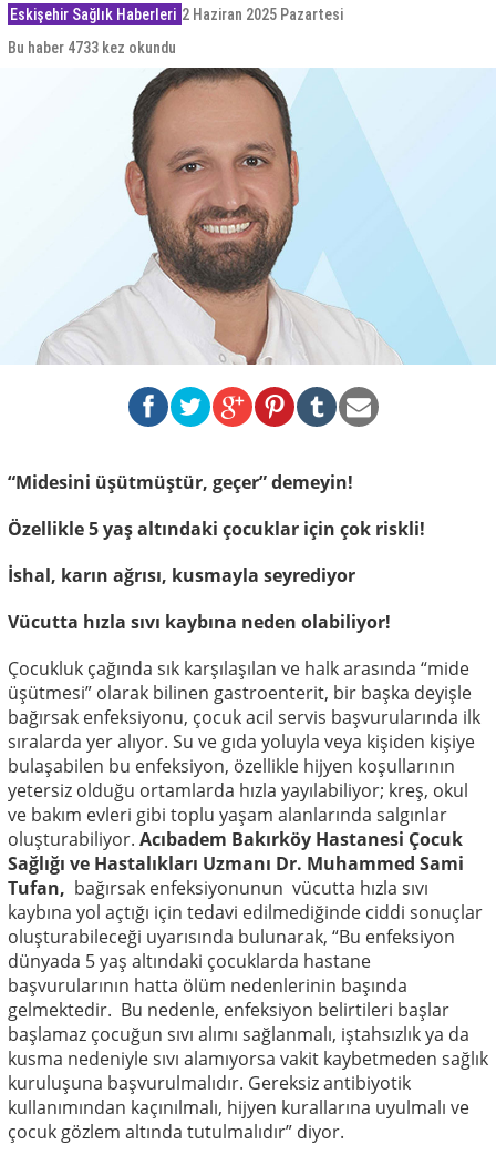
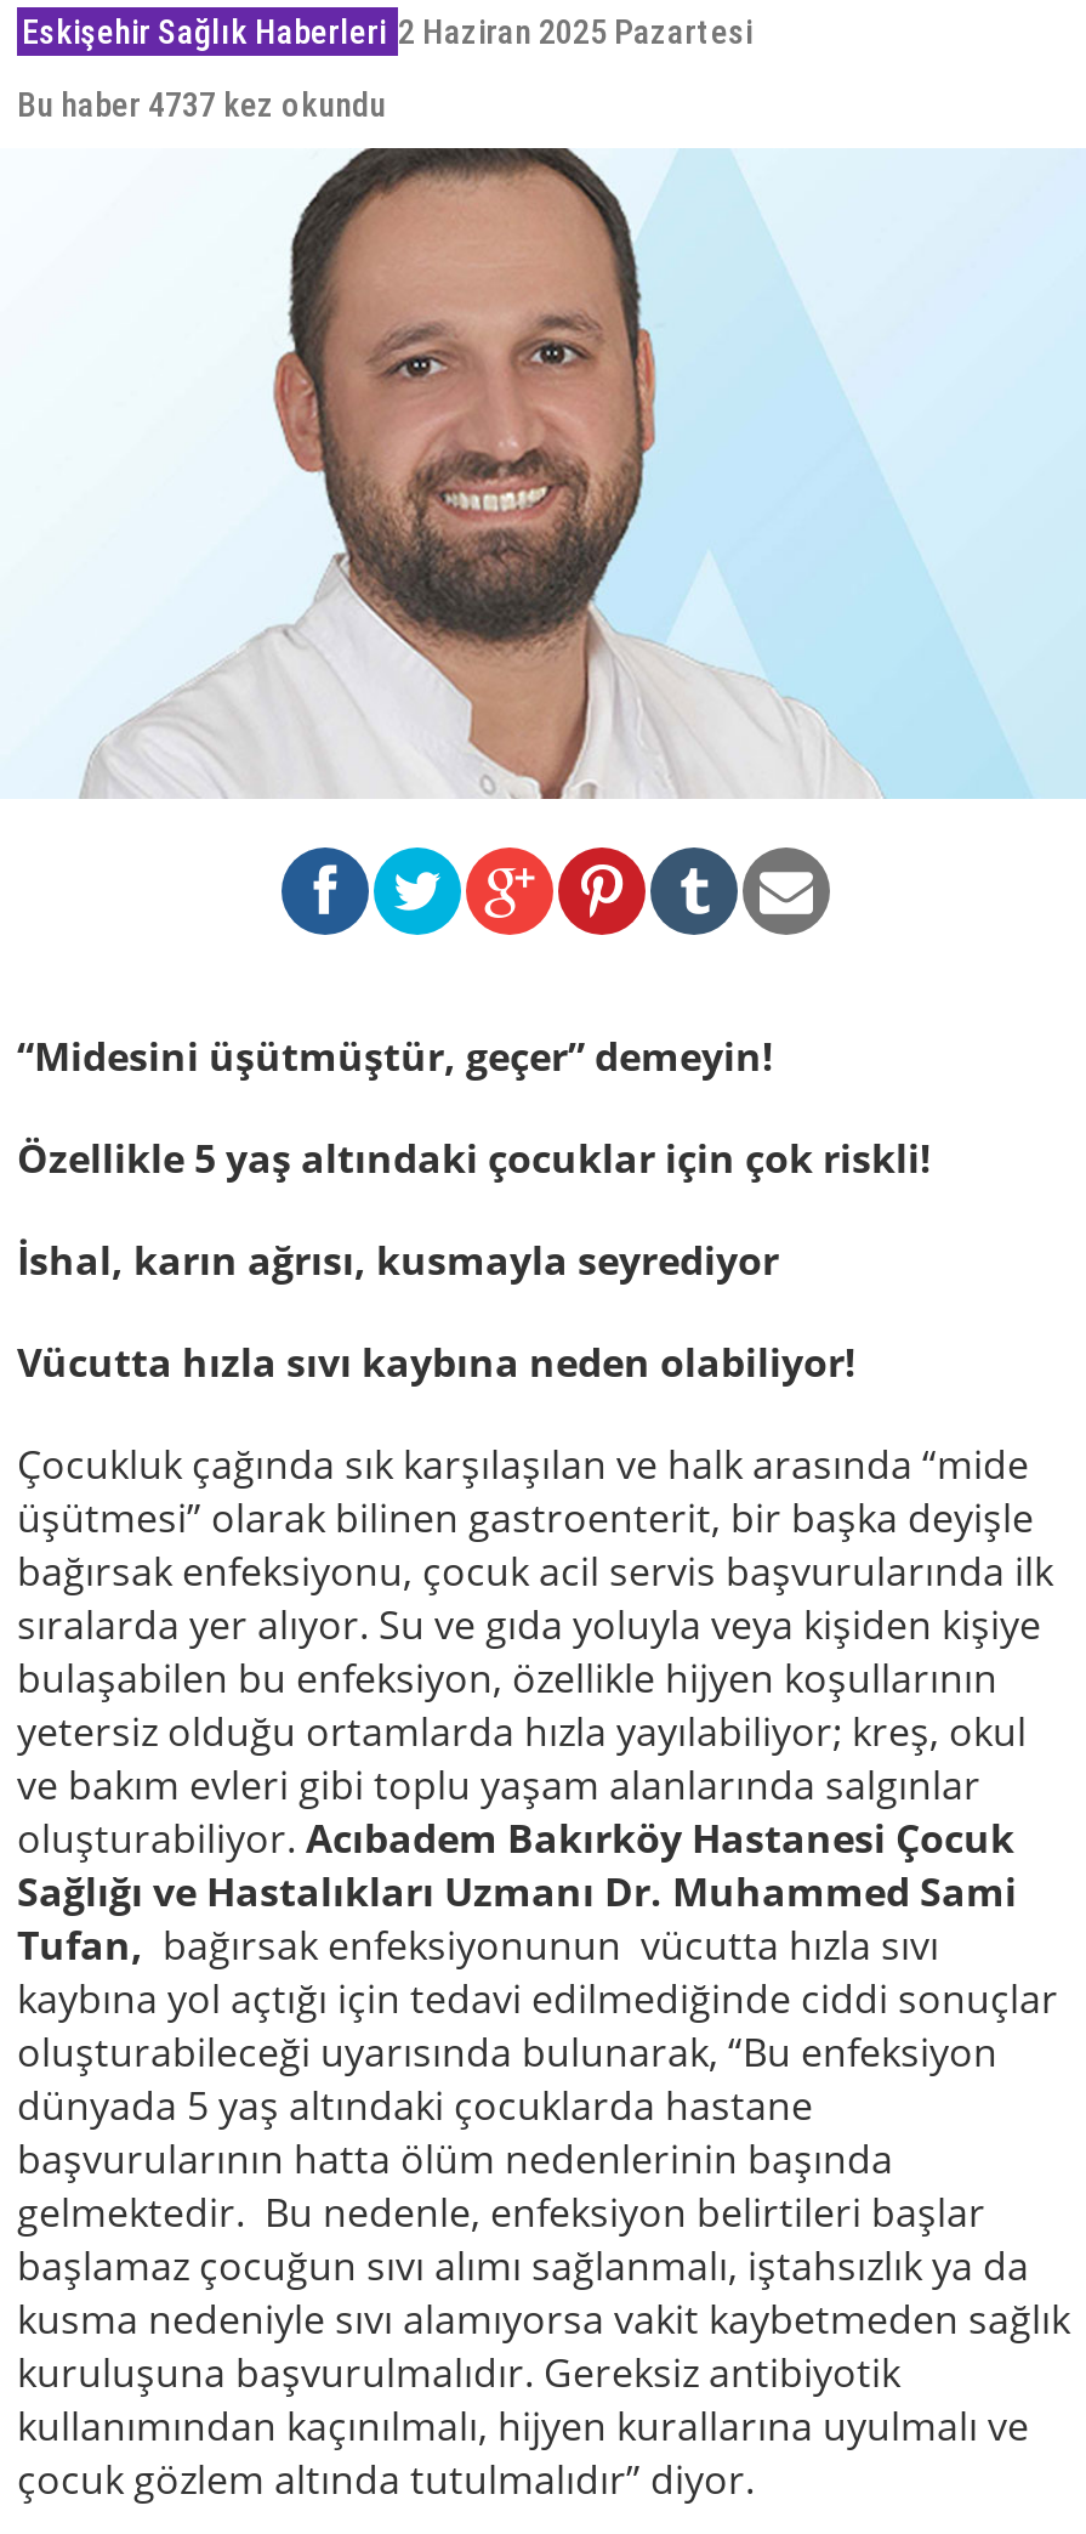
[8,39,176,57] Bu haber 4733 kez okundu -> [17,85,386,124] Bu haber 4737 kez okundu

